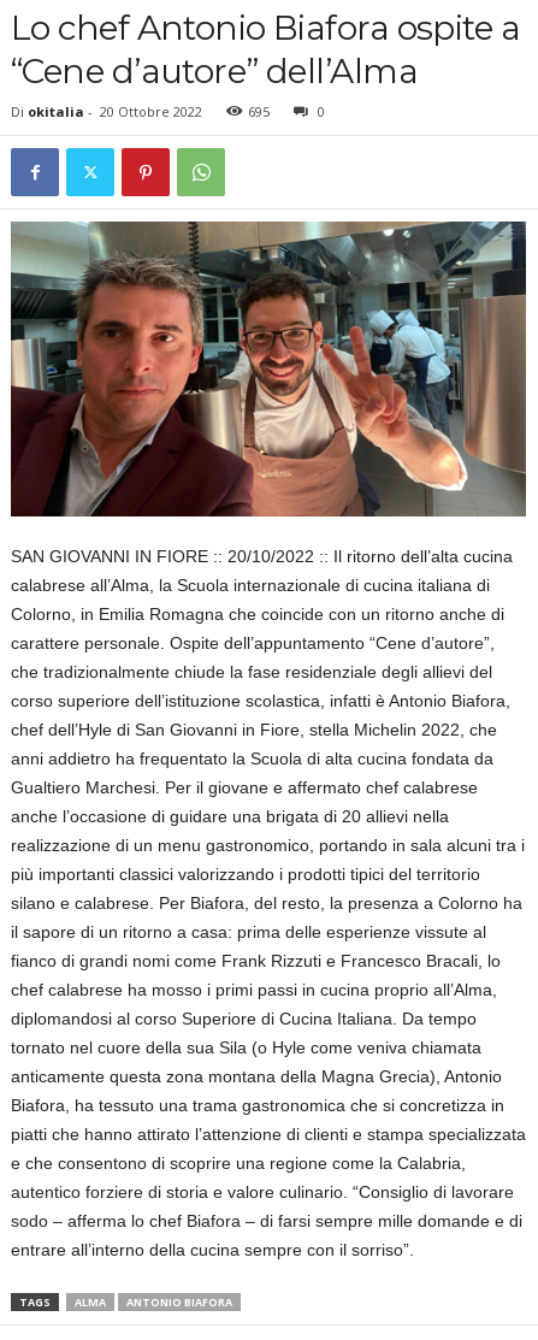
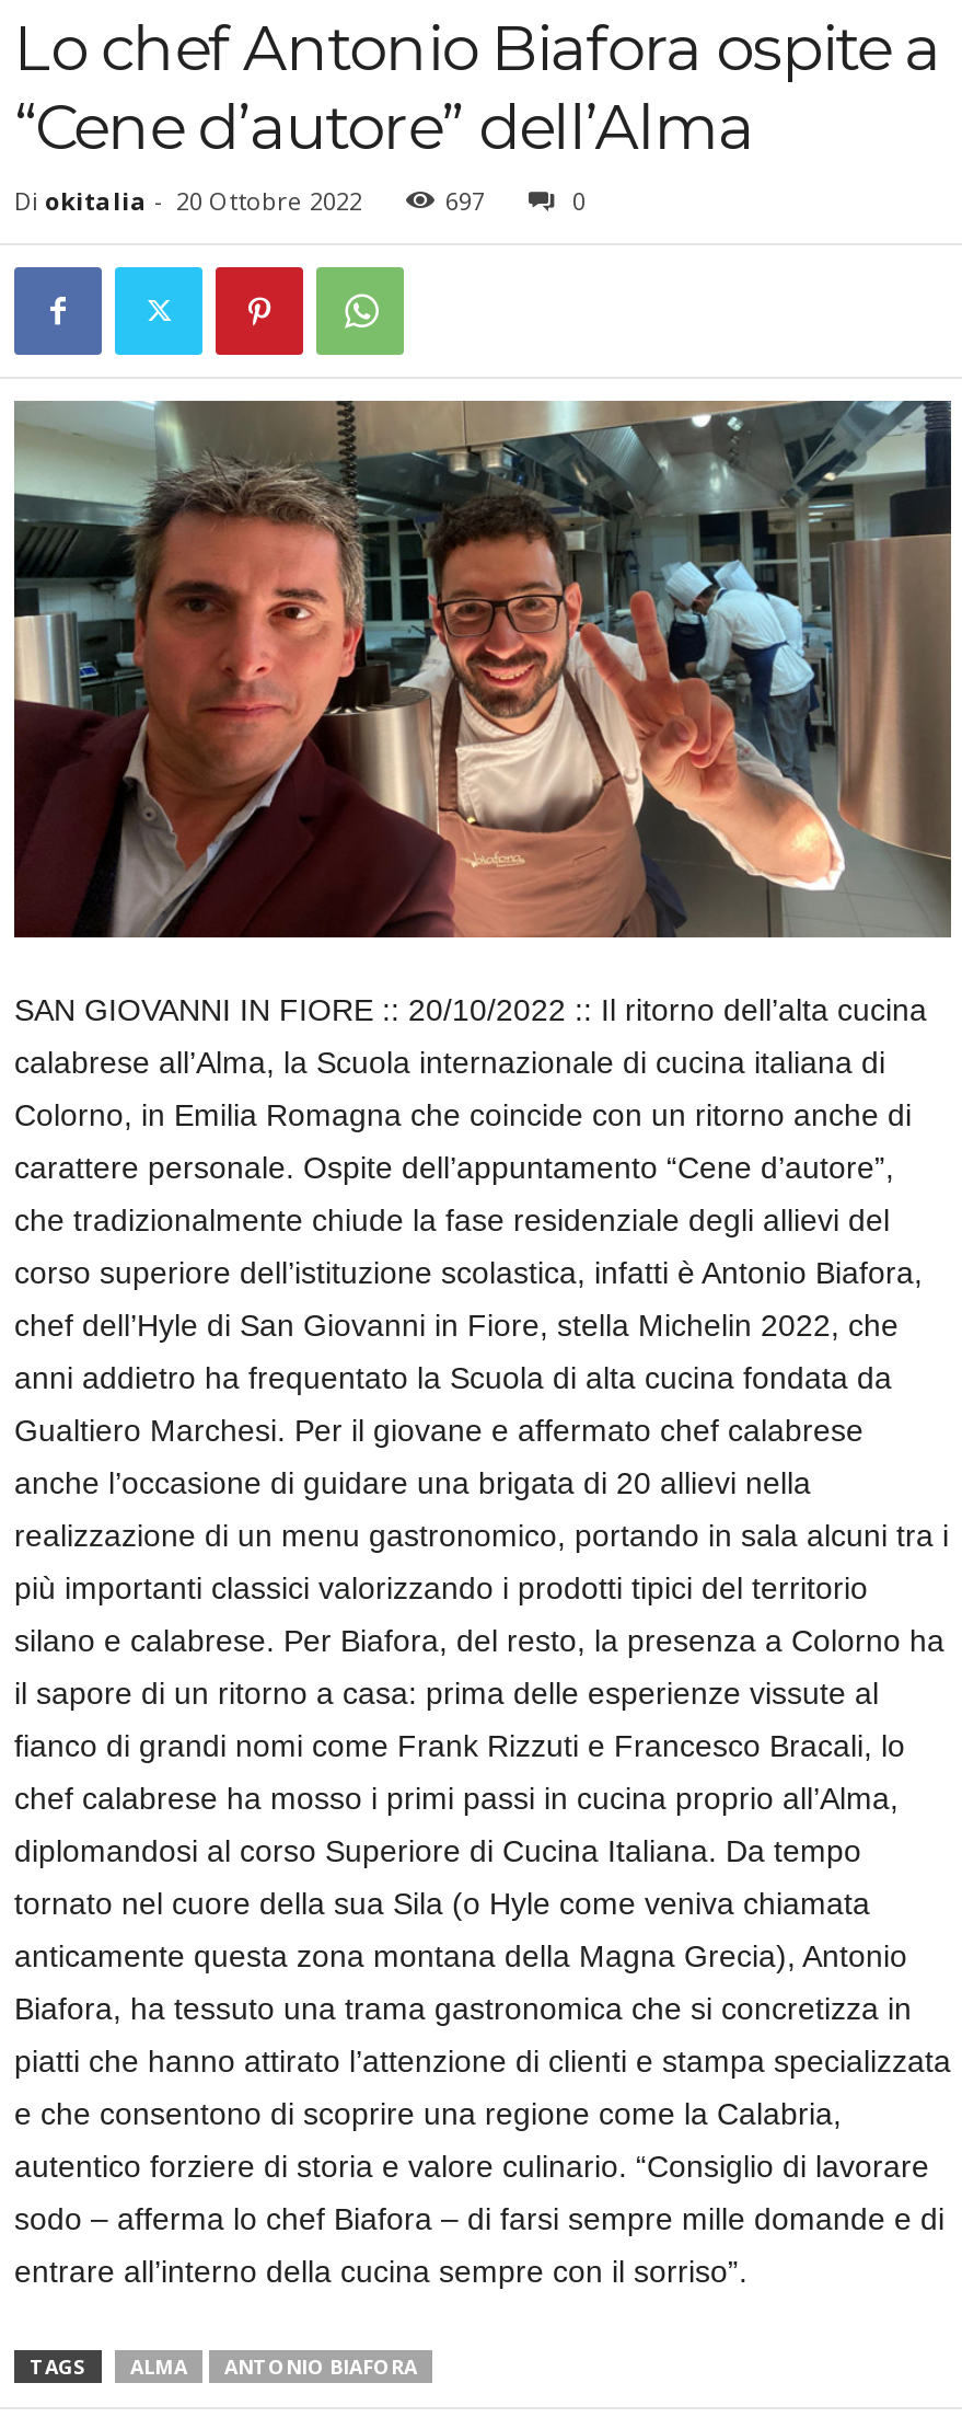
[248,102,270,120] 695 -> [445,184,485,217] 697

